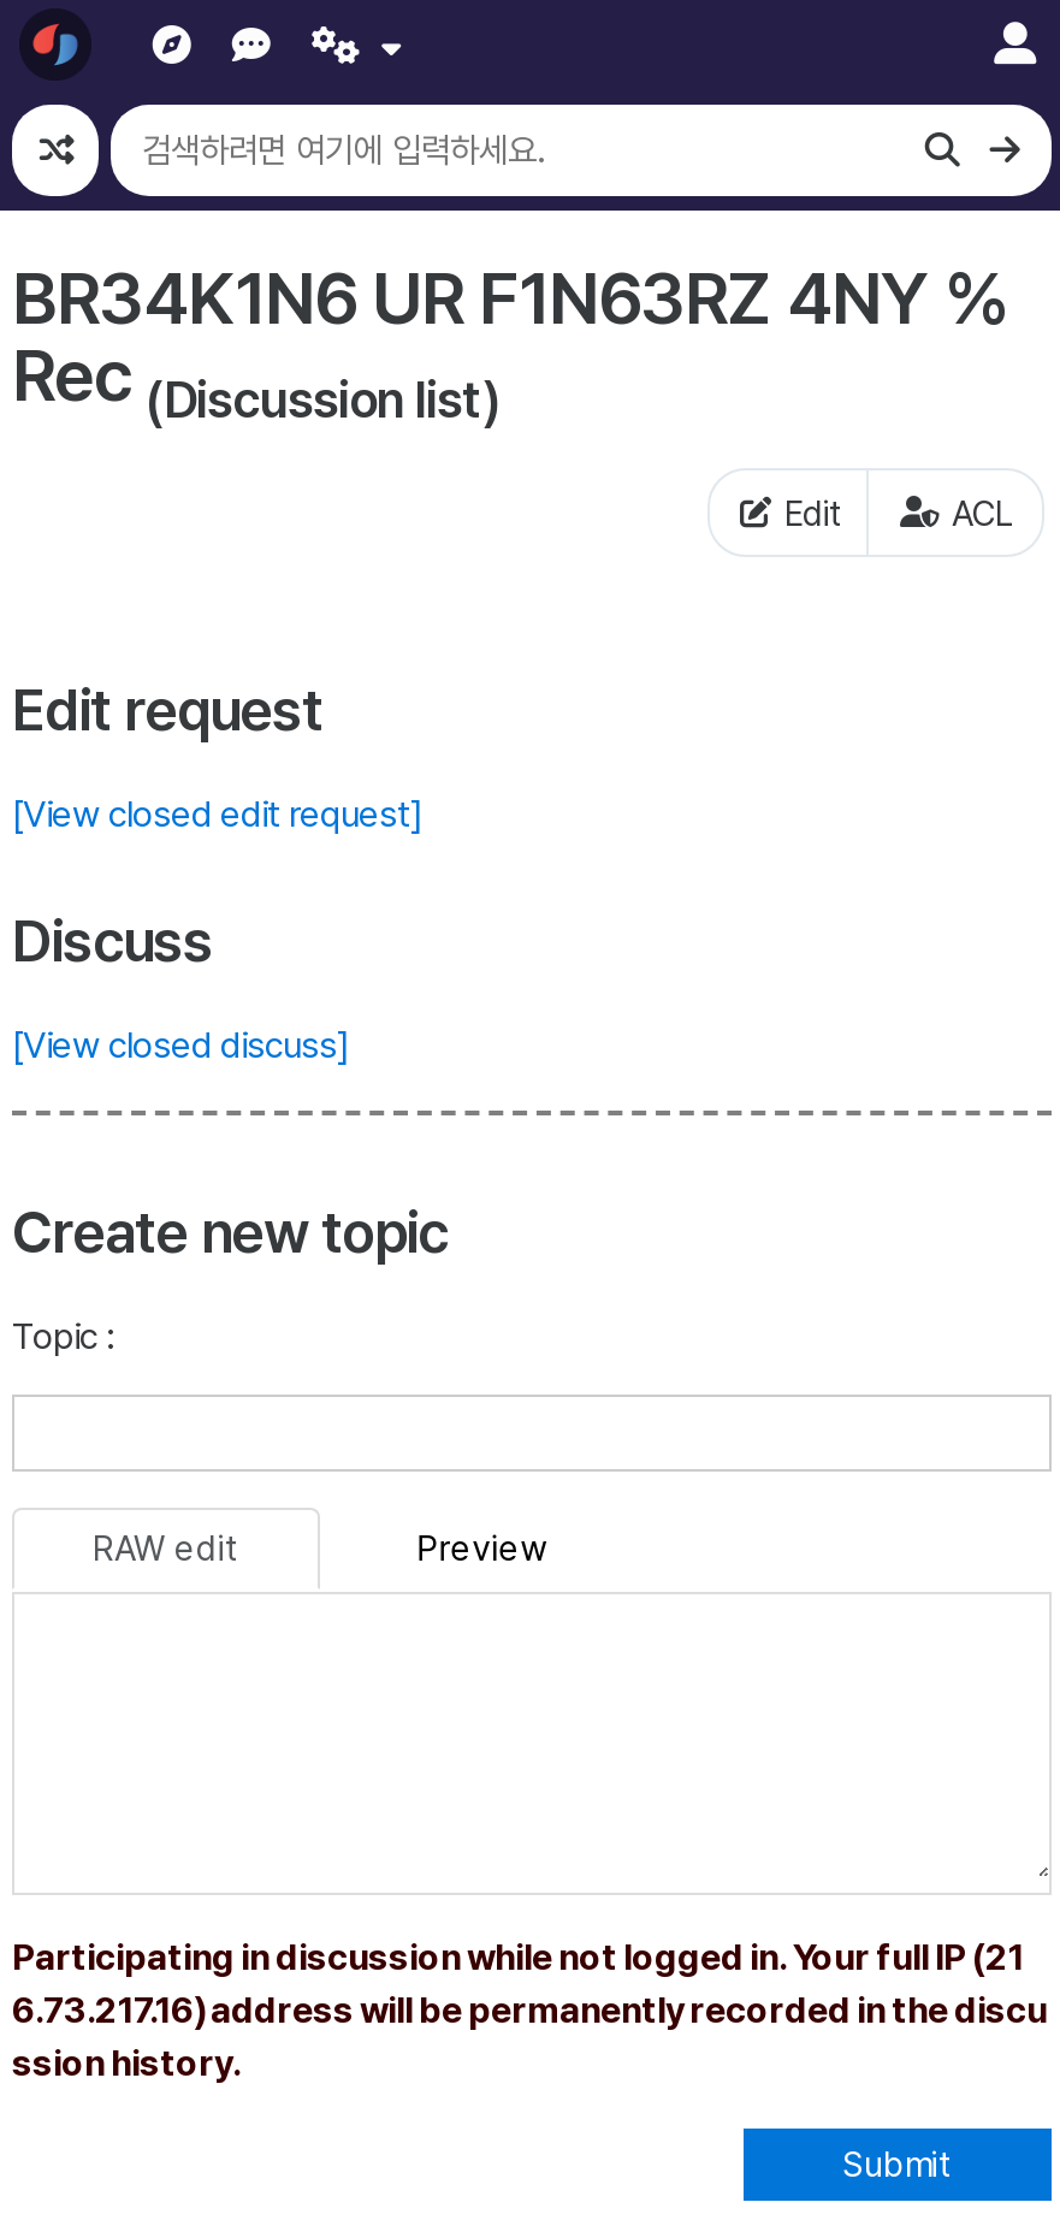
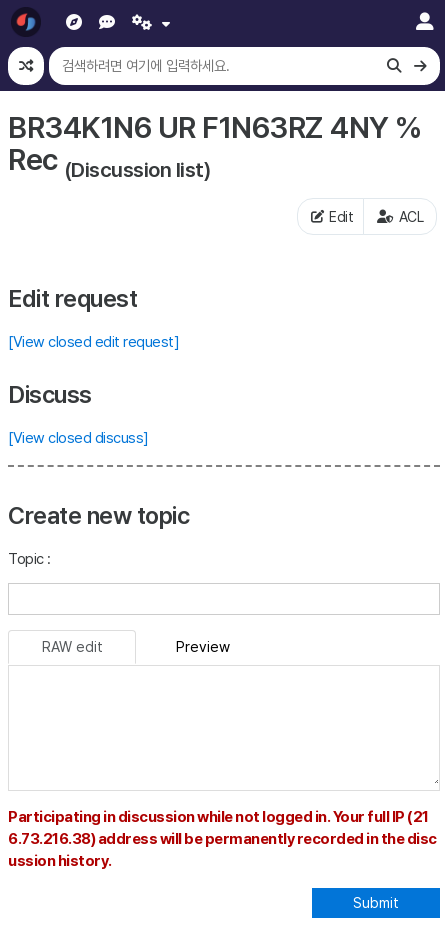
[12,1989,1047,2033] 6.73.217.16) address will be permanently recorded in the discu -> [8,830,436,848] 6.73.216.38) address will be permanently recorded in the disc
[12,2042,241,2085] ssion history. -> [8,852,111,870] ussion history.

